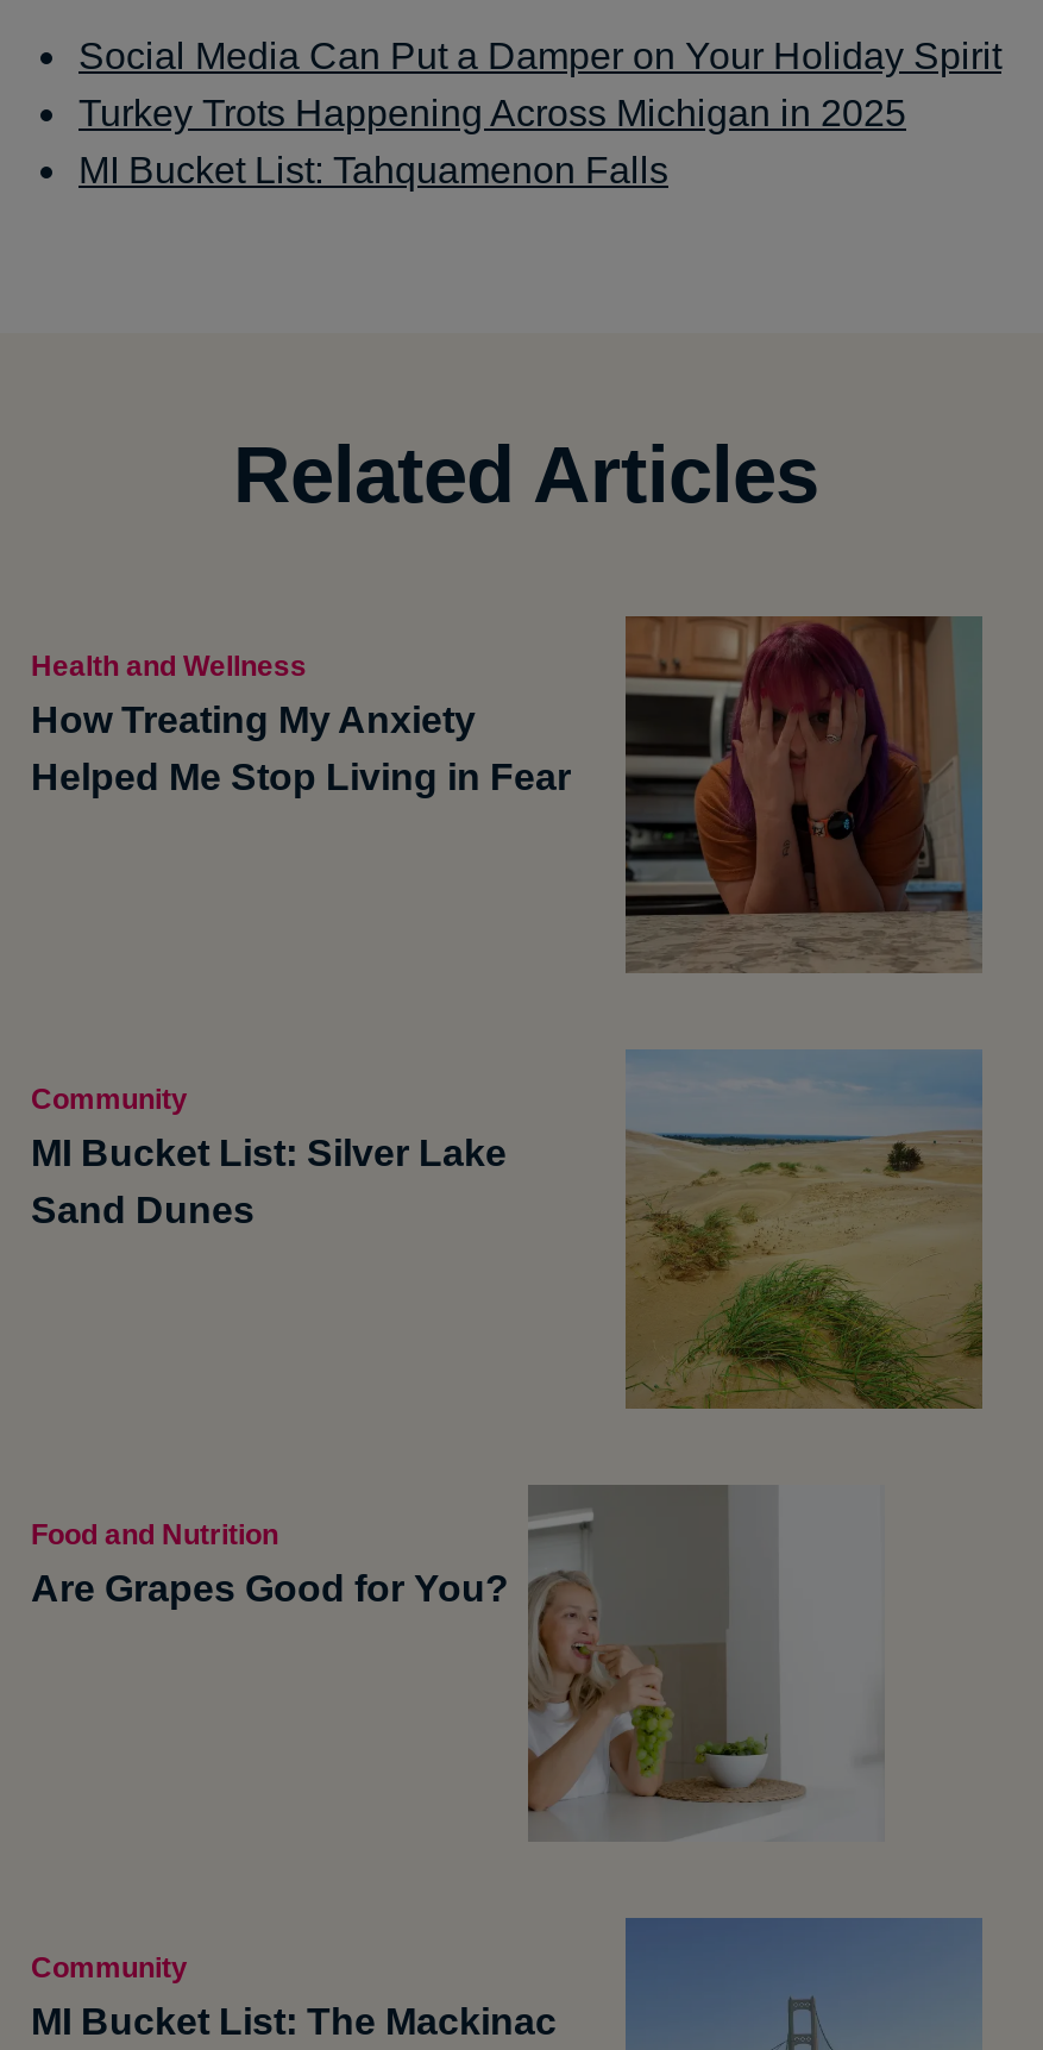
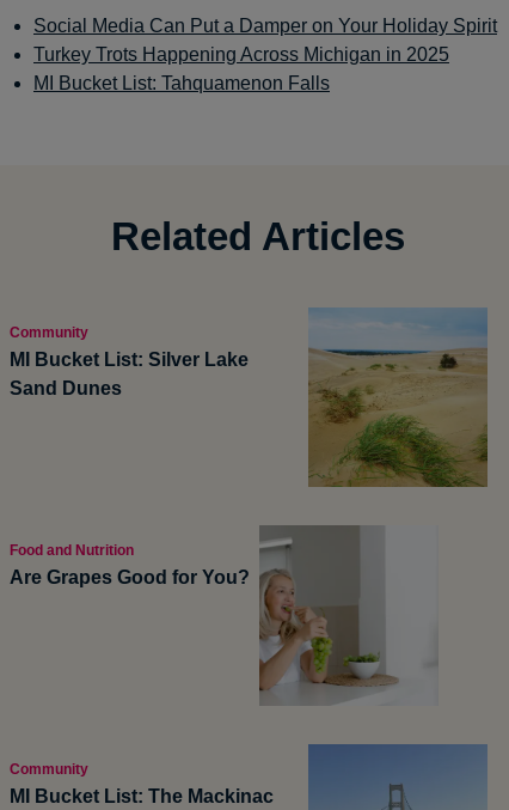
[31,614,985,973] [image] | Health and Wellness | How Treating My Anxiety | Helped Me Stop Living in Fear -> none

